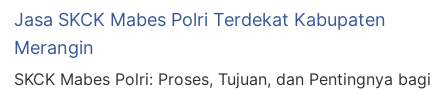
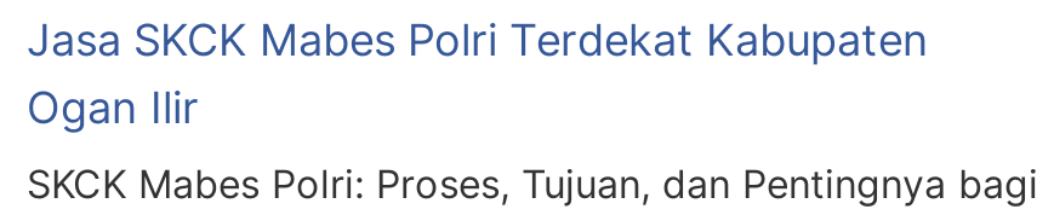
[14,37,94,58] Merangin -> [27,82,199,133] Ogan Ilir

